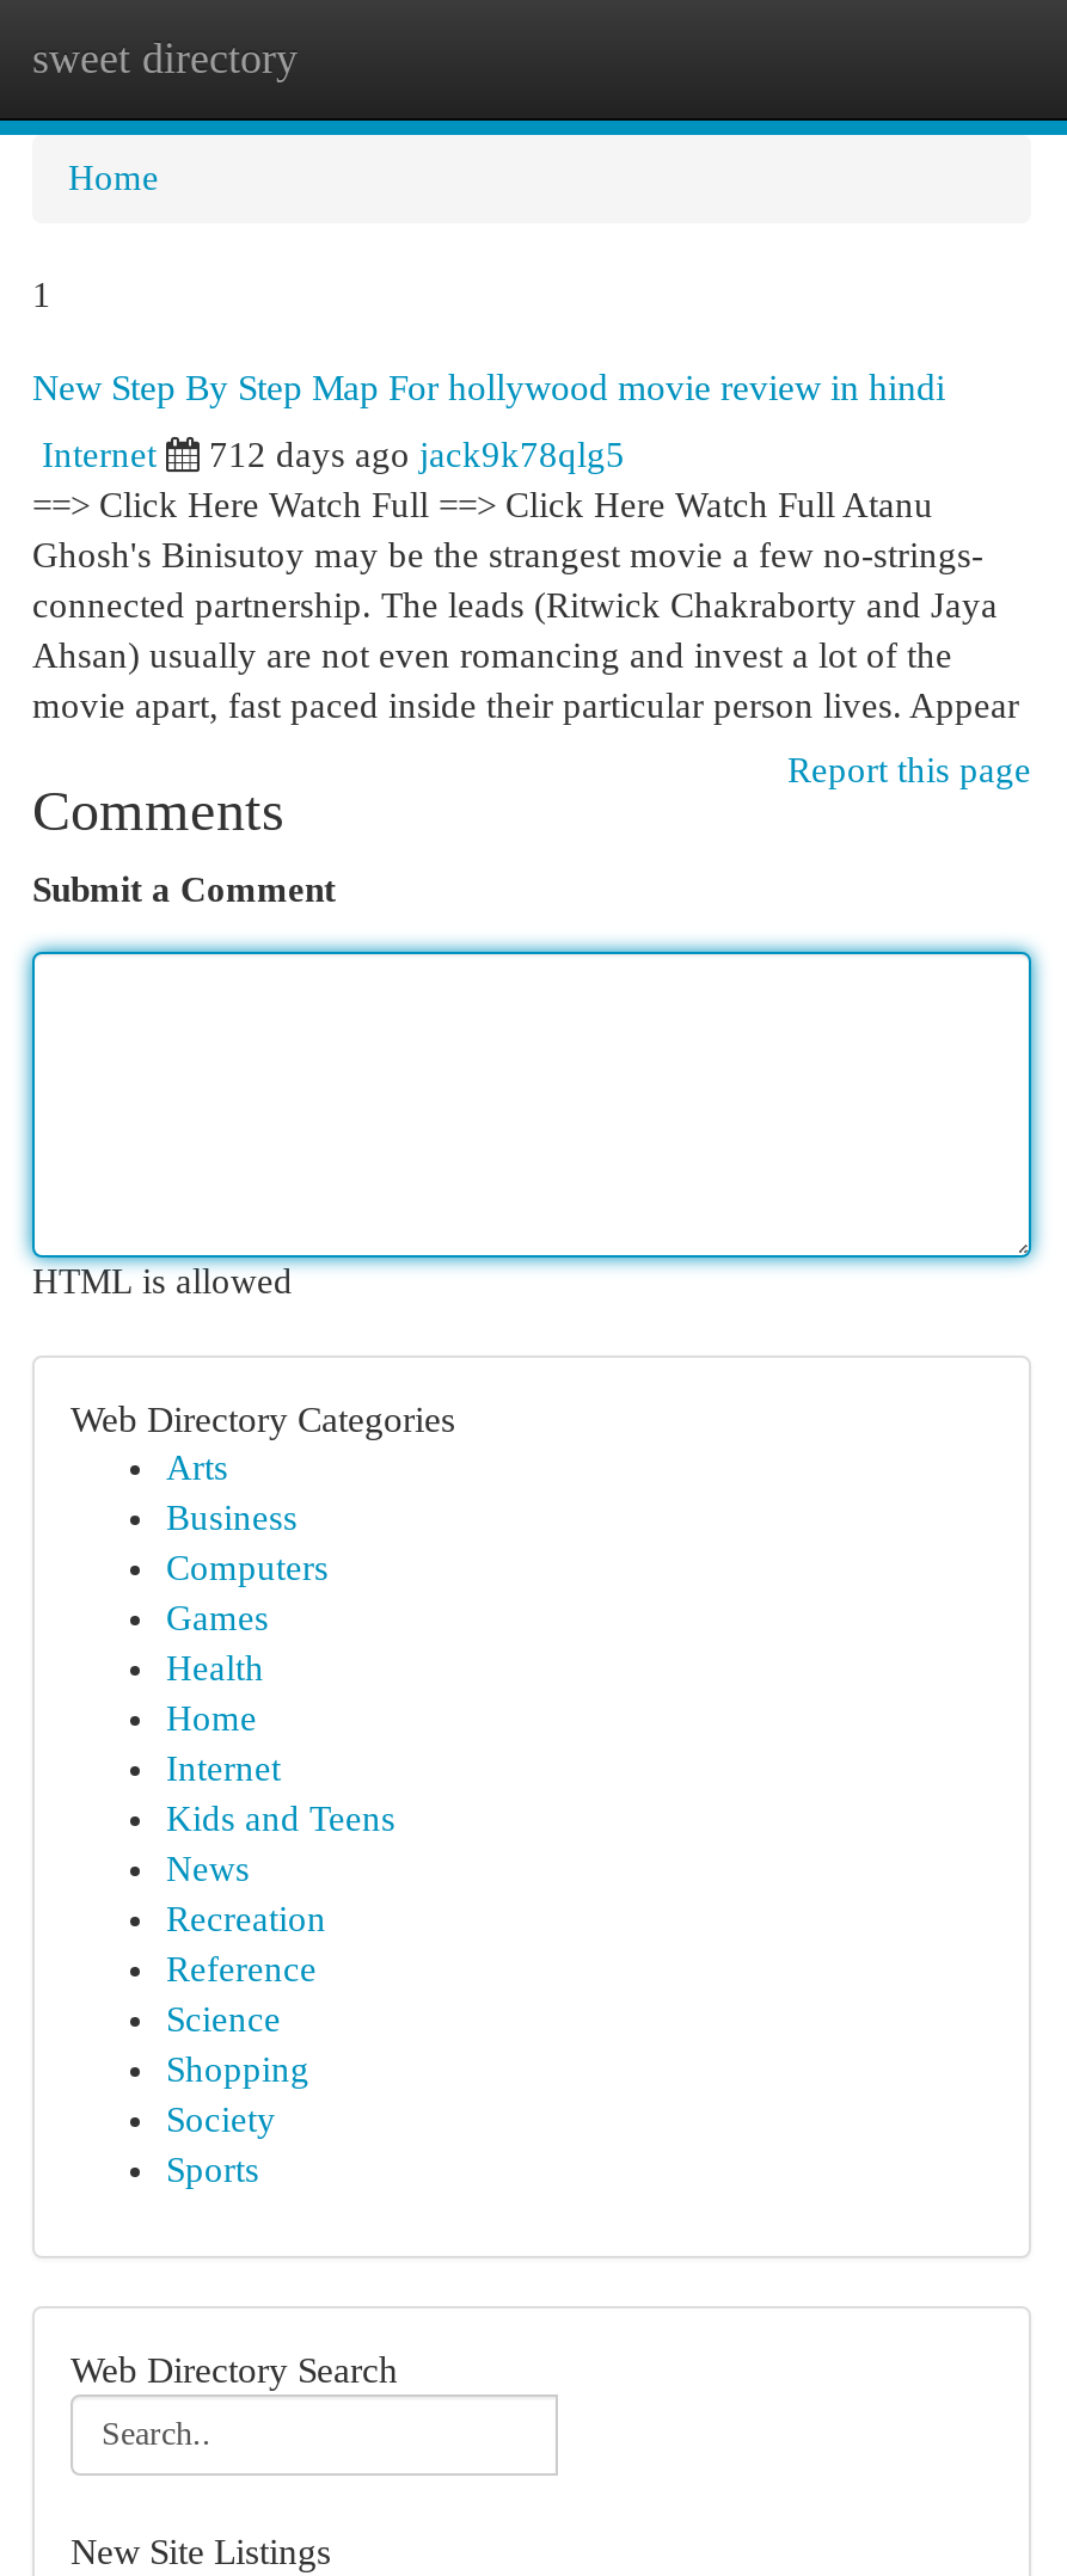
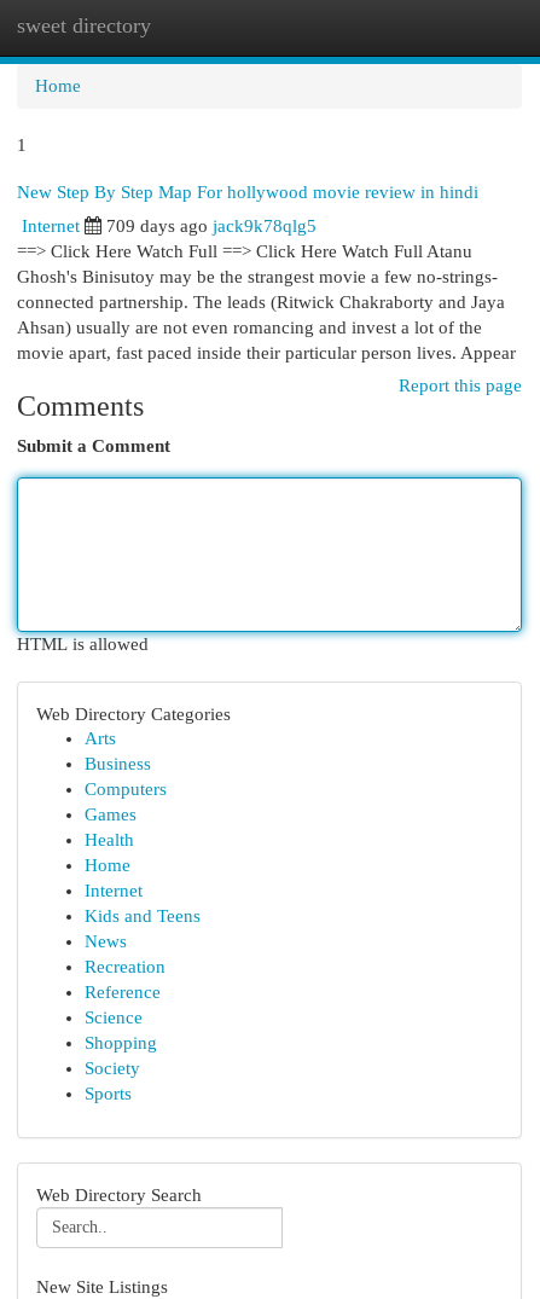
[209,436,625,474] 712 days ago jack9k78qlg5 -> [106,216,317,236] 709 days ago jack9k78qlg5

